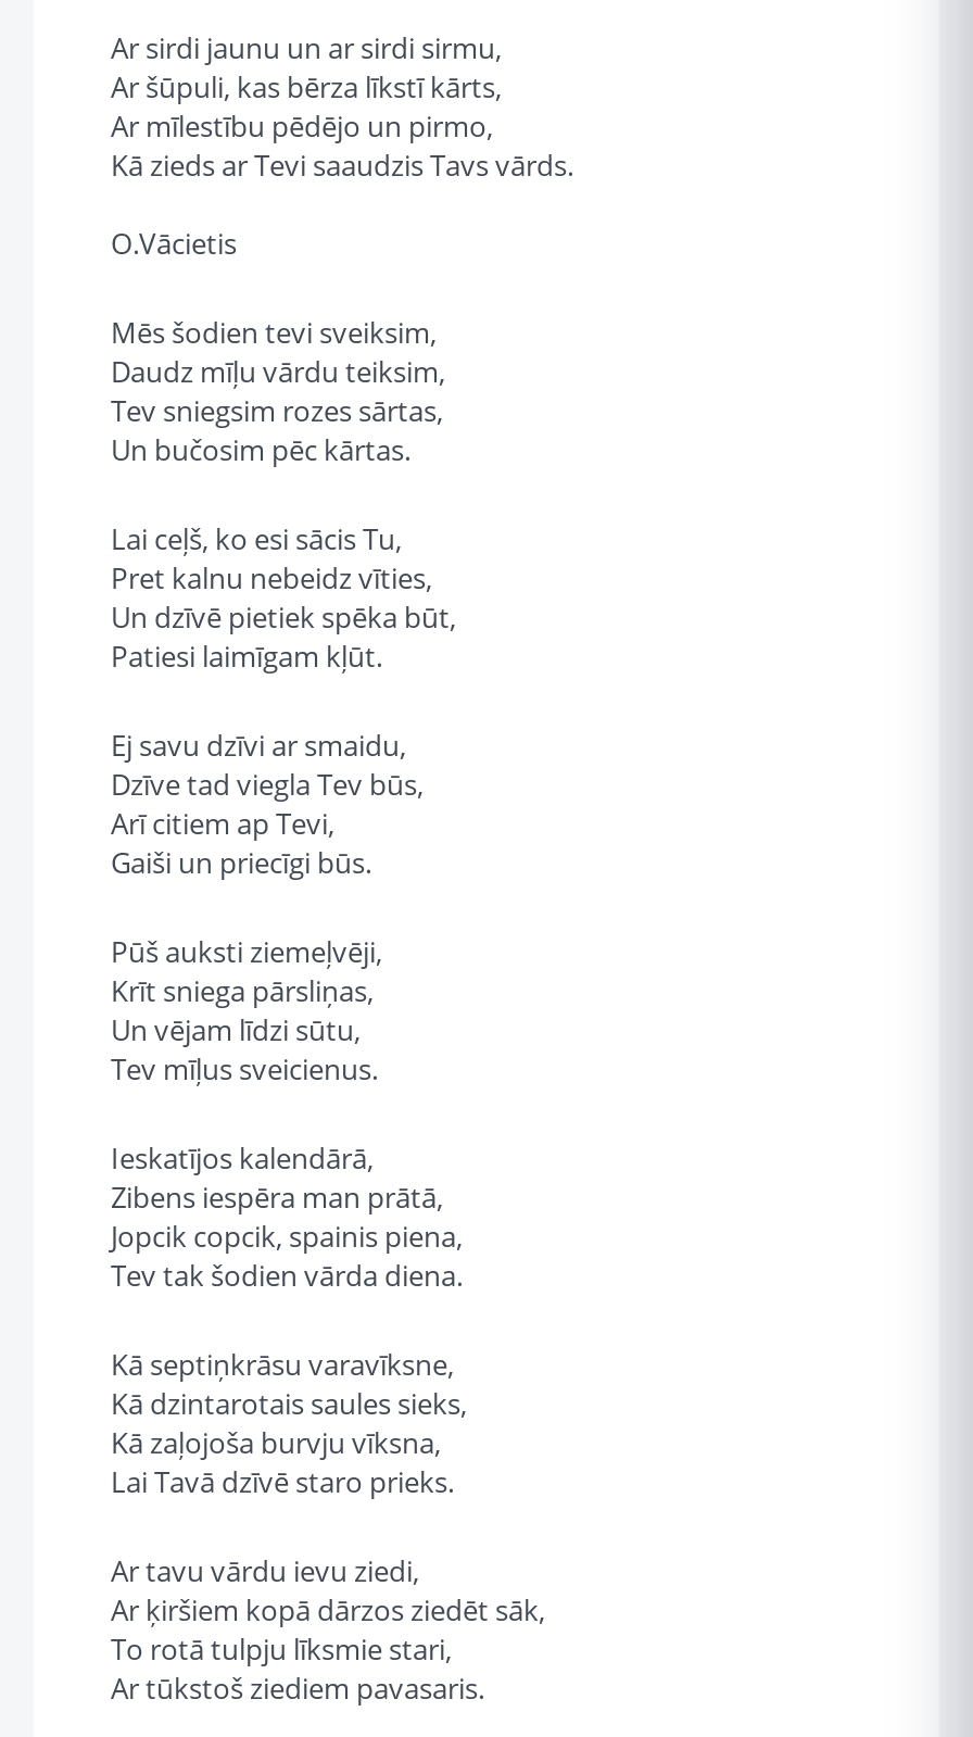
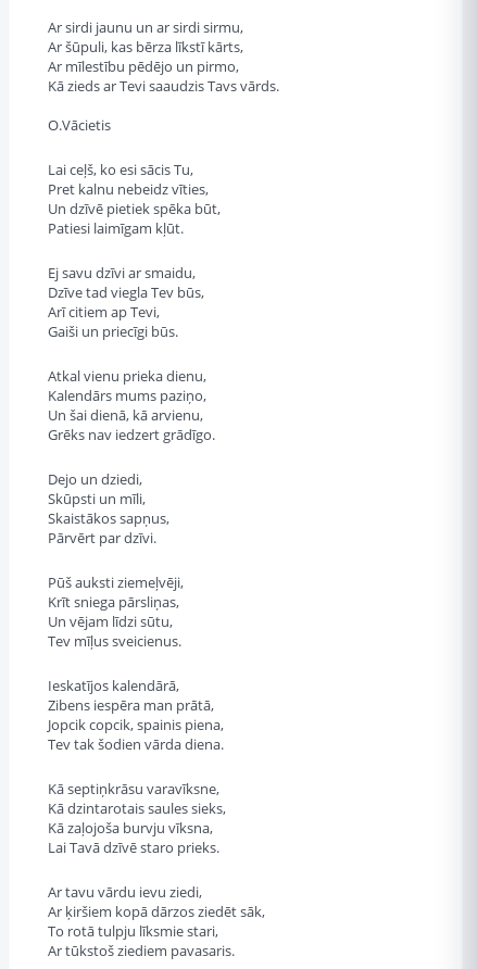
[111,313,445,469] Mēs šodien tevi sveiksim, | Daudz mīļu vārdu teiksim, | Tev sniegsim rozes sārtas, | Un bučosim pēc kārtas. -> none
moved [111,519,456,882] -> [48,160,221,341]: Lai ceļš, ko esi sācis Tu, | Pret kalnu nebeidz vīties, | Un dzīvē pietiek spēka būt, | Patiesi laimīgam kļūt. | Ej savu dzīvi ar smaidu, | Dzīve tad viegla Tev būs, | Arī citiem ap Tevi, | Gaiši un priecīgi būs.
none -> [48,366,215,548] Atkal vienu prieka dienu, | Kalendārs mums paziņo, | Un šai dienā, kā arvienu, | Grēks nav iedzert grādīgo. | Dejo un dziedi, | Skūpsti un mīli, | Skaistākos sapņus, | Pārvērt par dzīvi.

